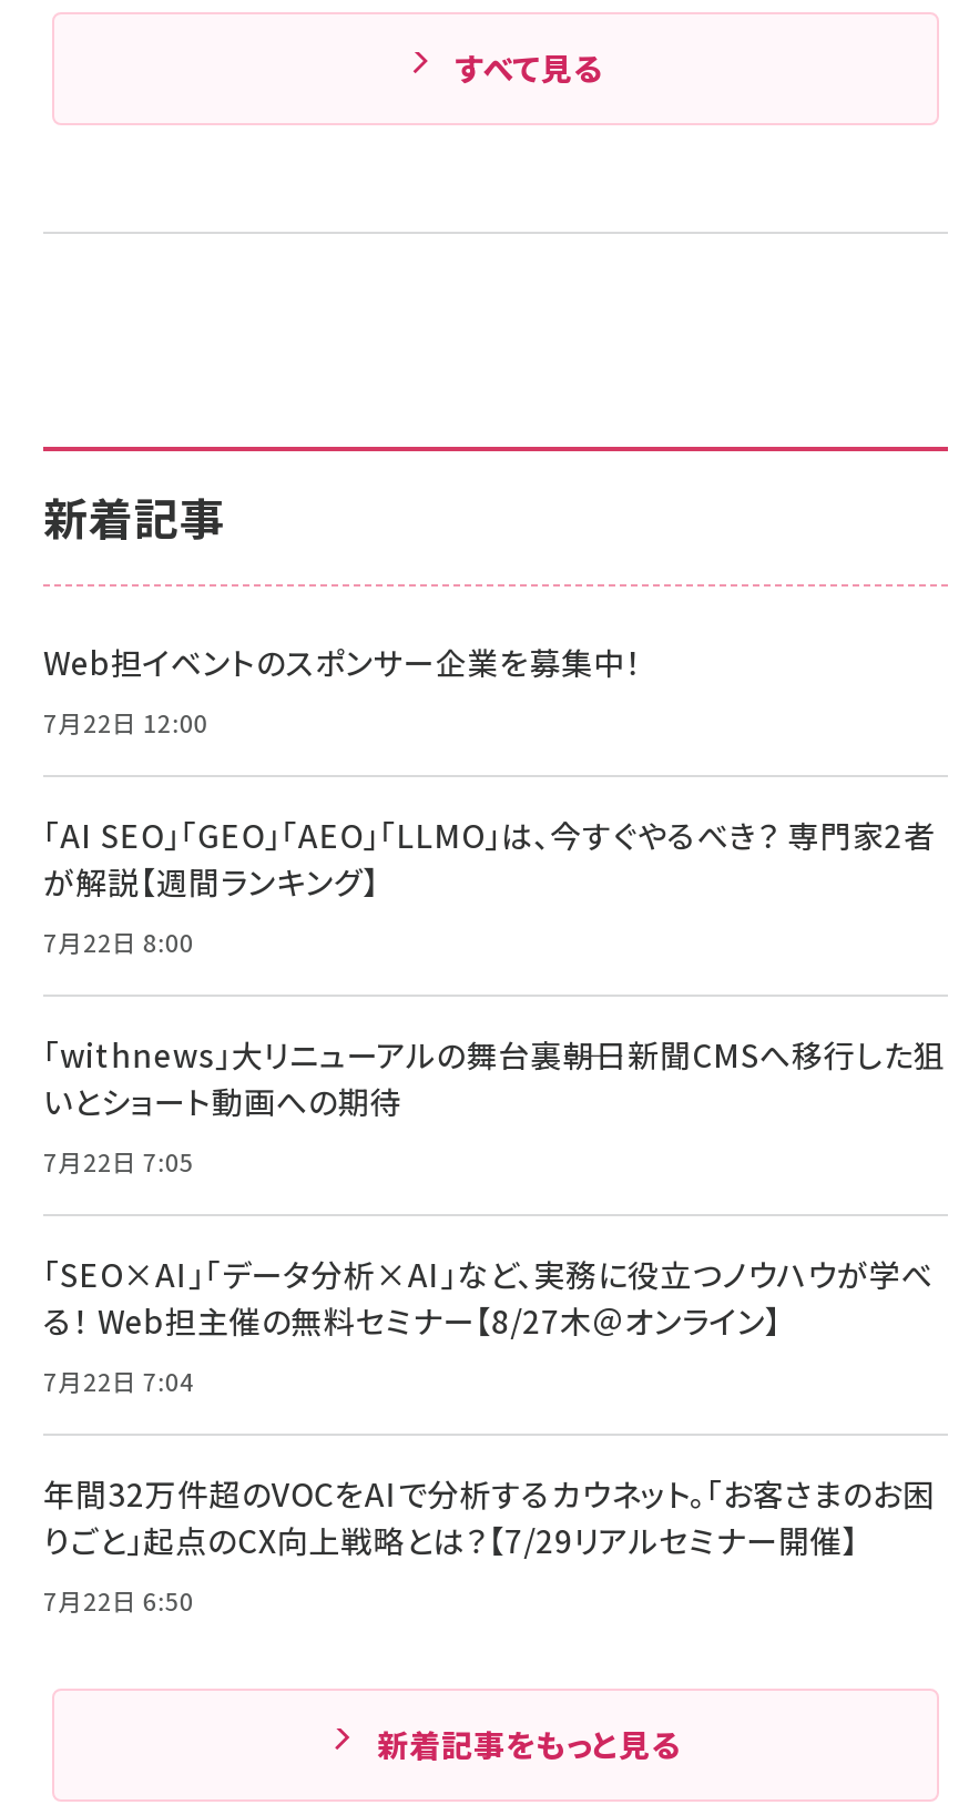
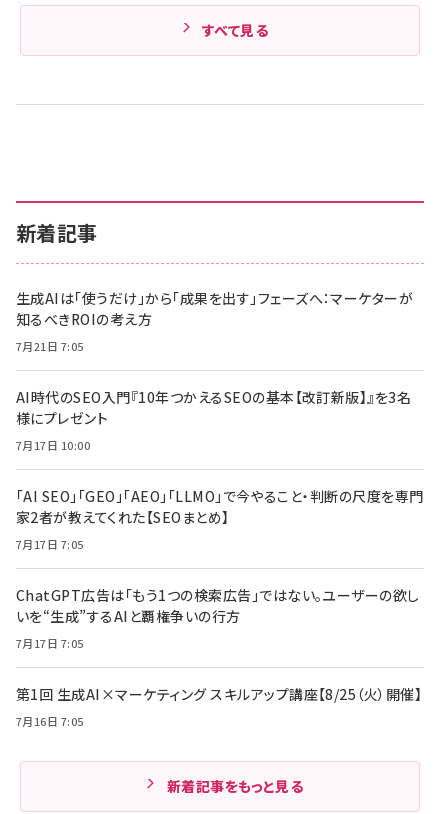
[43,639,642,739] Web担イベントのスポンサー企業を募集中！ | 7月22日 12:00 -> [16,288,413,354] 生成AIは「使うだけ」から「成果を出す」フェーズへ：マーケターが | 知るべきROIの考え方 | 7月21日 7:05
[43,812,935,958] 「AI SEO」「GEO」「AEO」「LLMO」は、今すぐやるべき？ 専門家2者 | が解説【週間ランキング】 | 7月22日 8:00 -> [16,387,411,453] AI時代のSEO入門『10年つかえるSEOの基本【改訂新版】』を3名 | 様にプレゼント | 7月17日 10:00
[43,1032,945,1178] 「withnews」大リニューアルの舞台裏――朝日新聞CMSへ移行した狙 | いとショート動画への期待 | 7月22日 7:05 -> [16,486,424,552] 「AI SEO」「GEO」「AEO」「LLMO」で今やること・判断の尺度を専門 | 家2者が教えてくれた【SEOまとめ】 | 7月17日 7:05
[43,1251,933,1397] 「SEO×AI」「データ分析×AI」など、実務に役立つノウハウが学べ | る！ Web担主催の無料セミナー【8/27木＠オンライン】 | 7月22日 7:04 -> [16,585,420,651] ChatGPT広告は「もう1つの検索広告」ではない。ユーザーの欲し | いを“生成”するAIと覇権争いの行方 | 7月17日 7:05
[43,1471,934,1617] 年間32万件超のVOCをAIで分析するカウネット。「お客さまのお困 | りごと」起点のCX向上戦略とは？【7/29リアルセミナー開催】 | 7月22日 6:50 -> [16,684,422,729] 第1回 生成AI×マーケティング スキルアップ講座【8/25（火）開催】 | 7月16日 7:05

